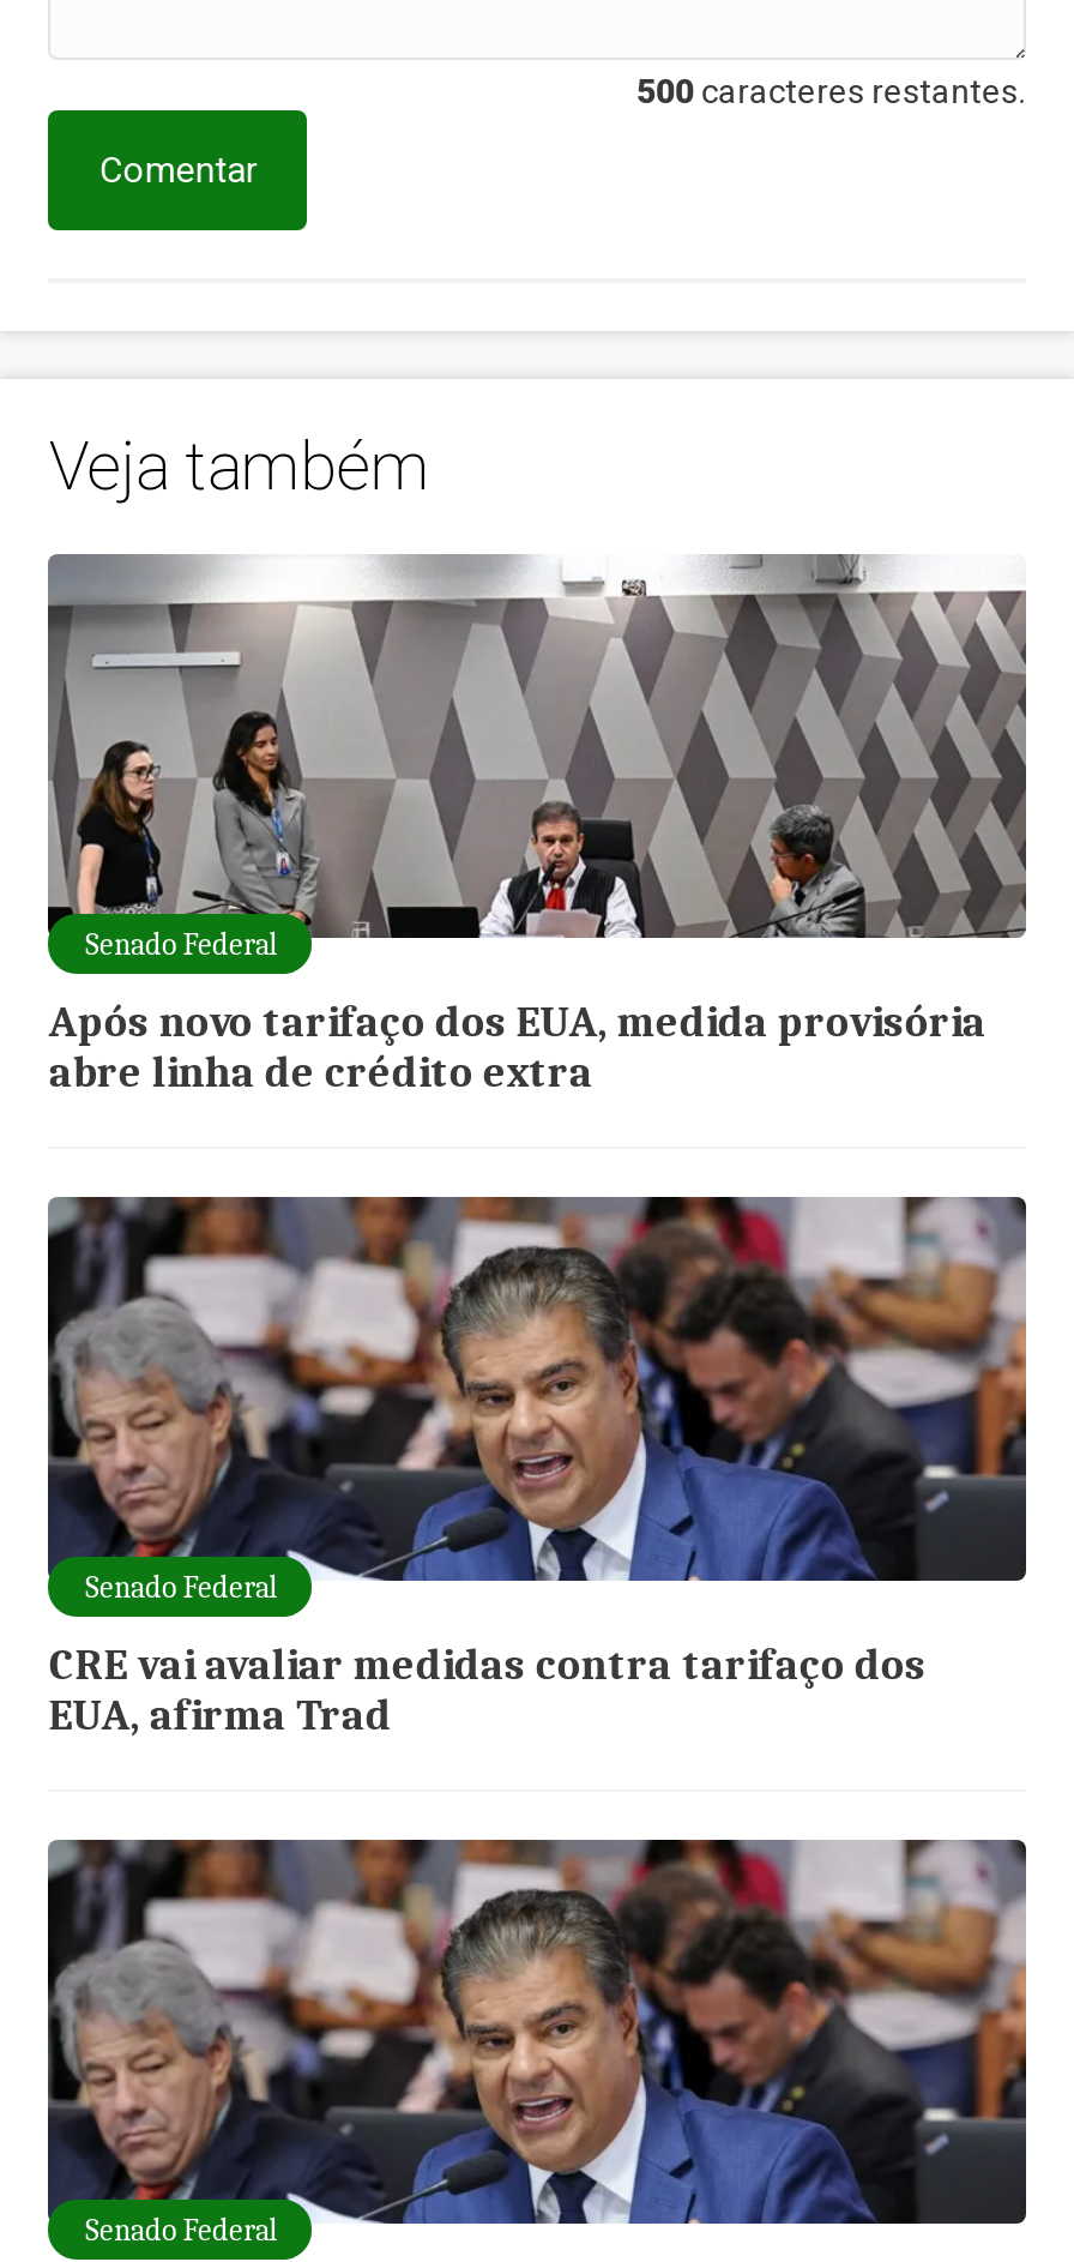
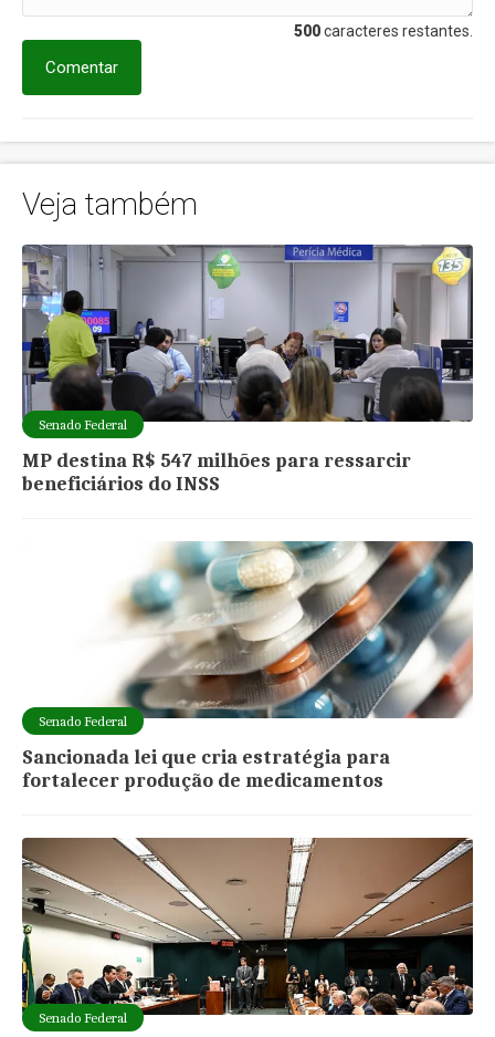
[46,554,1026,1099] [image] | Após novo tarifaço dos EUA, medida provisória | abre linha de crédito extra -> [21,243,474,496] [image] | MP destina R$ 547 milhões para ressarcir | beneficiários do INSS
[46,1195,1028,1742] [image] | CRE vai avaliar medidas contra tarifaço dos | EUA, afirma Trad -> [22,540,473,793] [image] | Sancionada lei que cria estratégia para | fortalecer produção de medicamentos
[46,1837,1026,2226] [image] -> [21,837,474,1016] [image]

